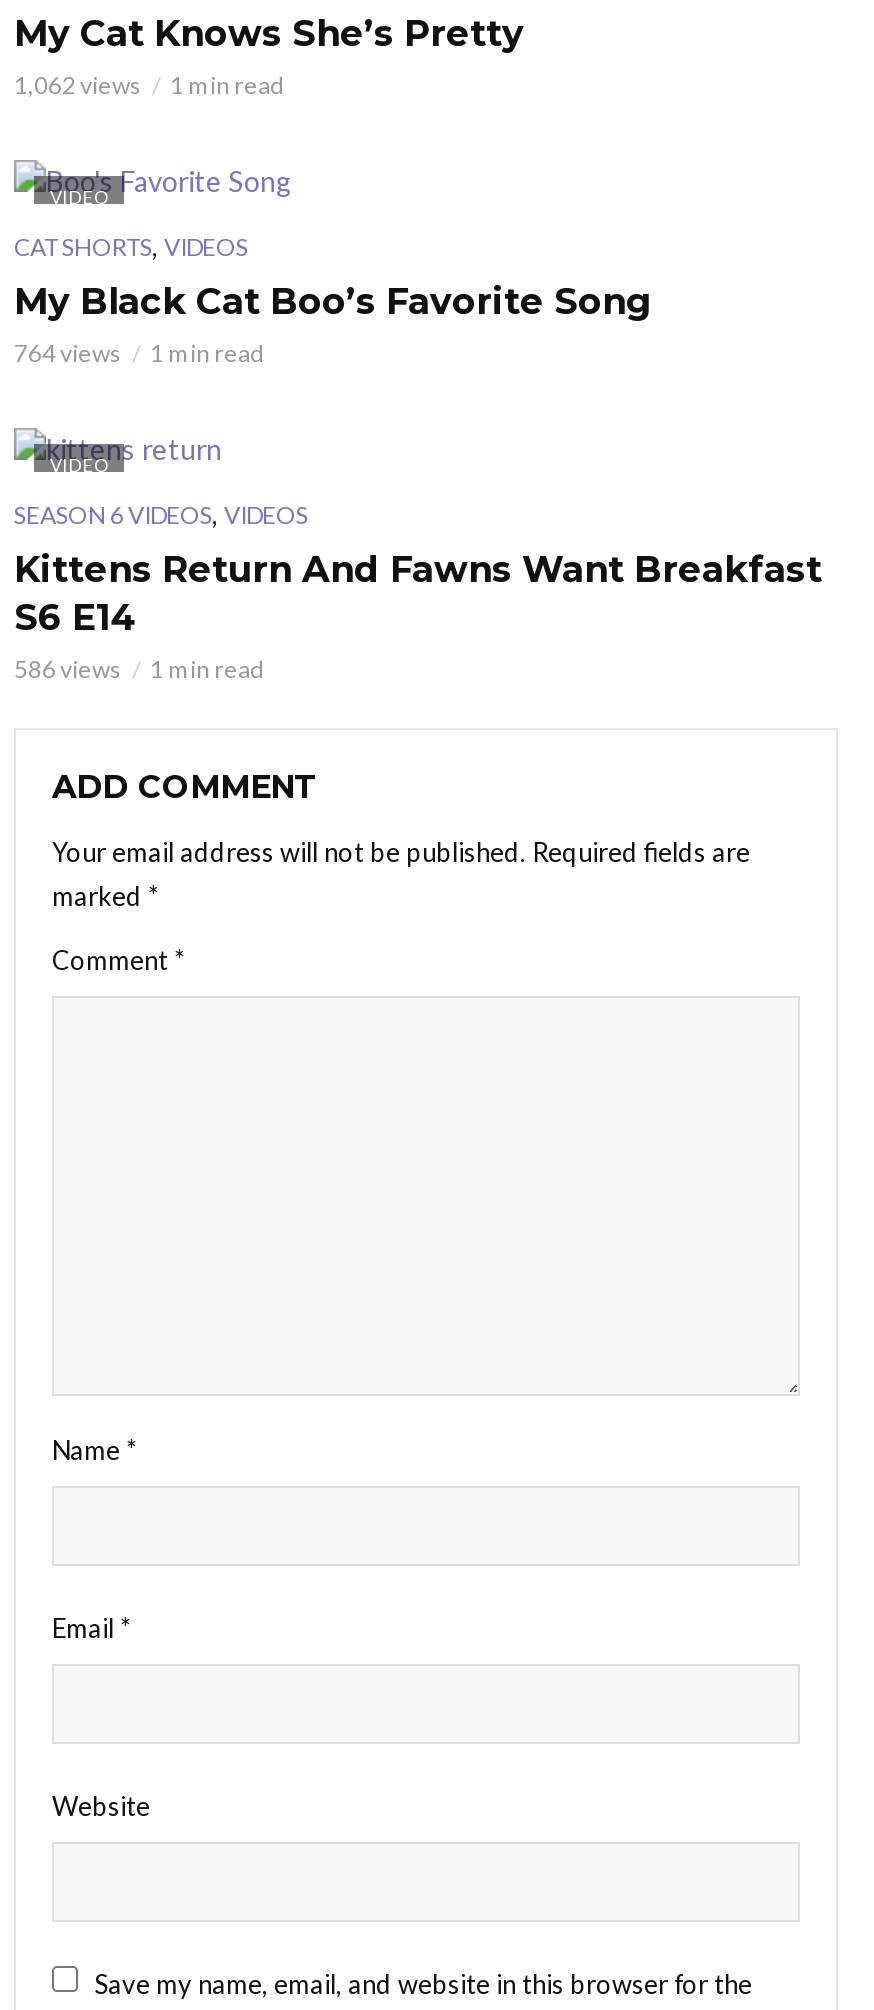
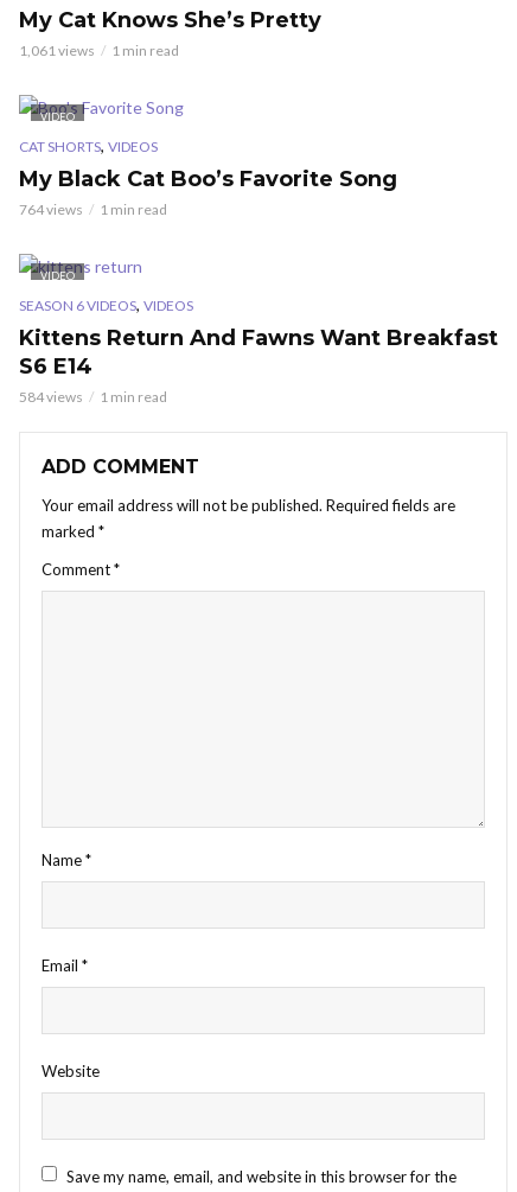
[14,71,284,101] 1,062 views 1 min read -> [19,42,179,60] 1,061 views 1 min read
[14,654,264,684] 586 views 1 min read -> [19,388,167,406] 584 views 1 min read

